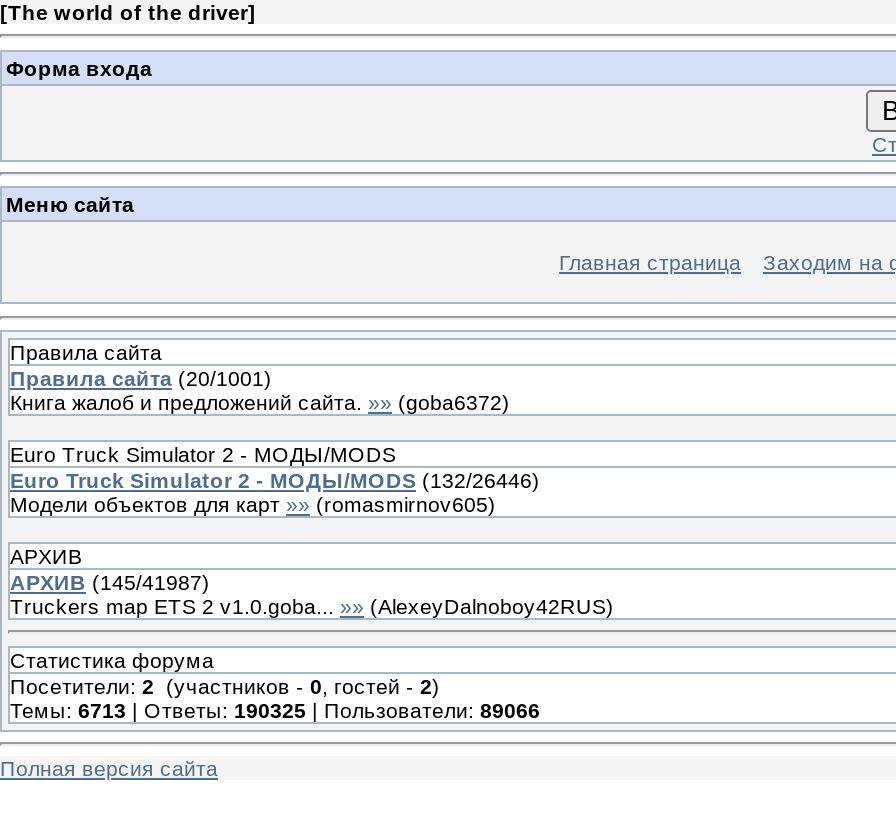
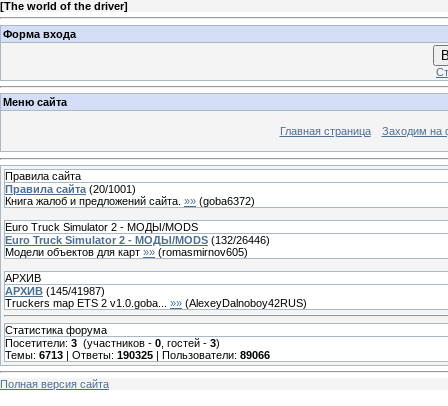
[10,673,440,697] Посетители: 2 (участников - 0, гостей - 2) -> [5,337,220,349] Посетители: 3 (участников - 0, гостей - 3)

